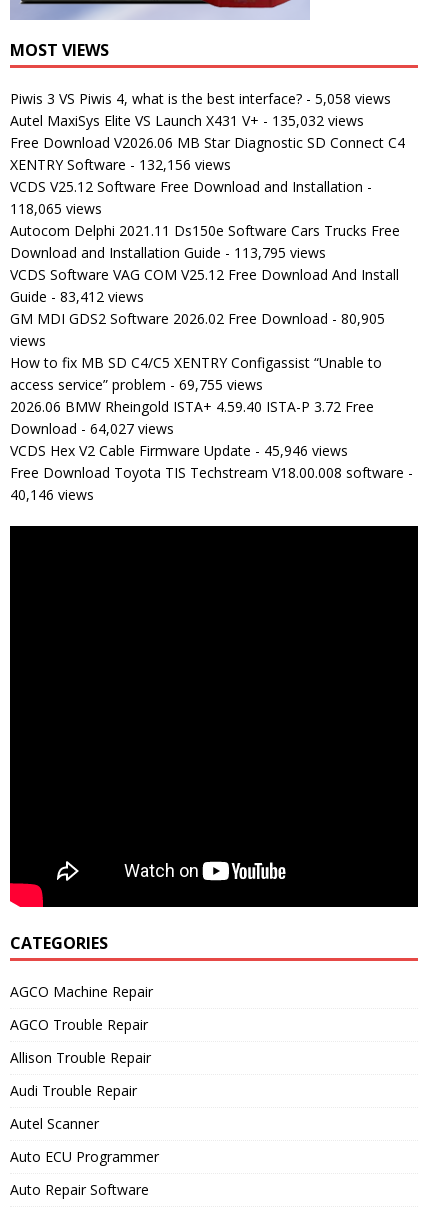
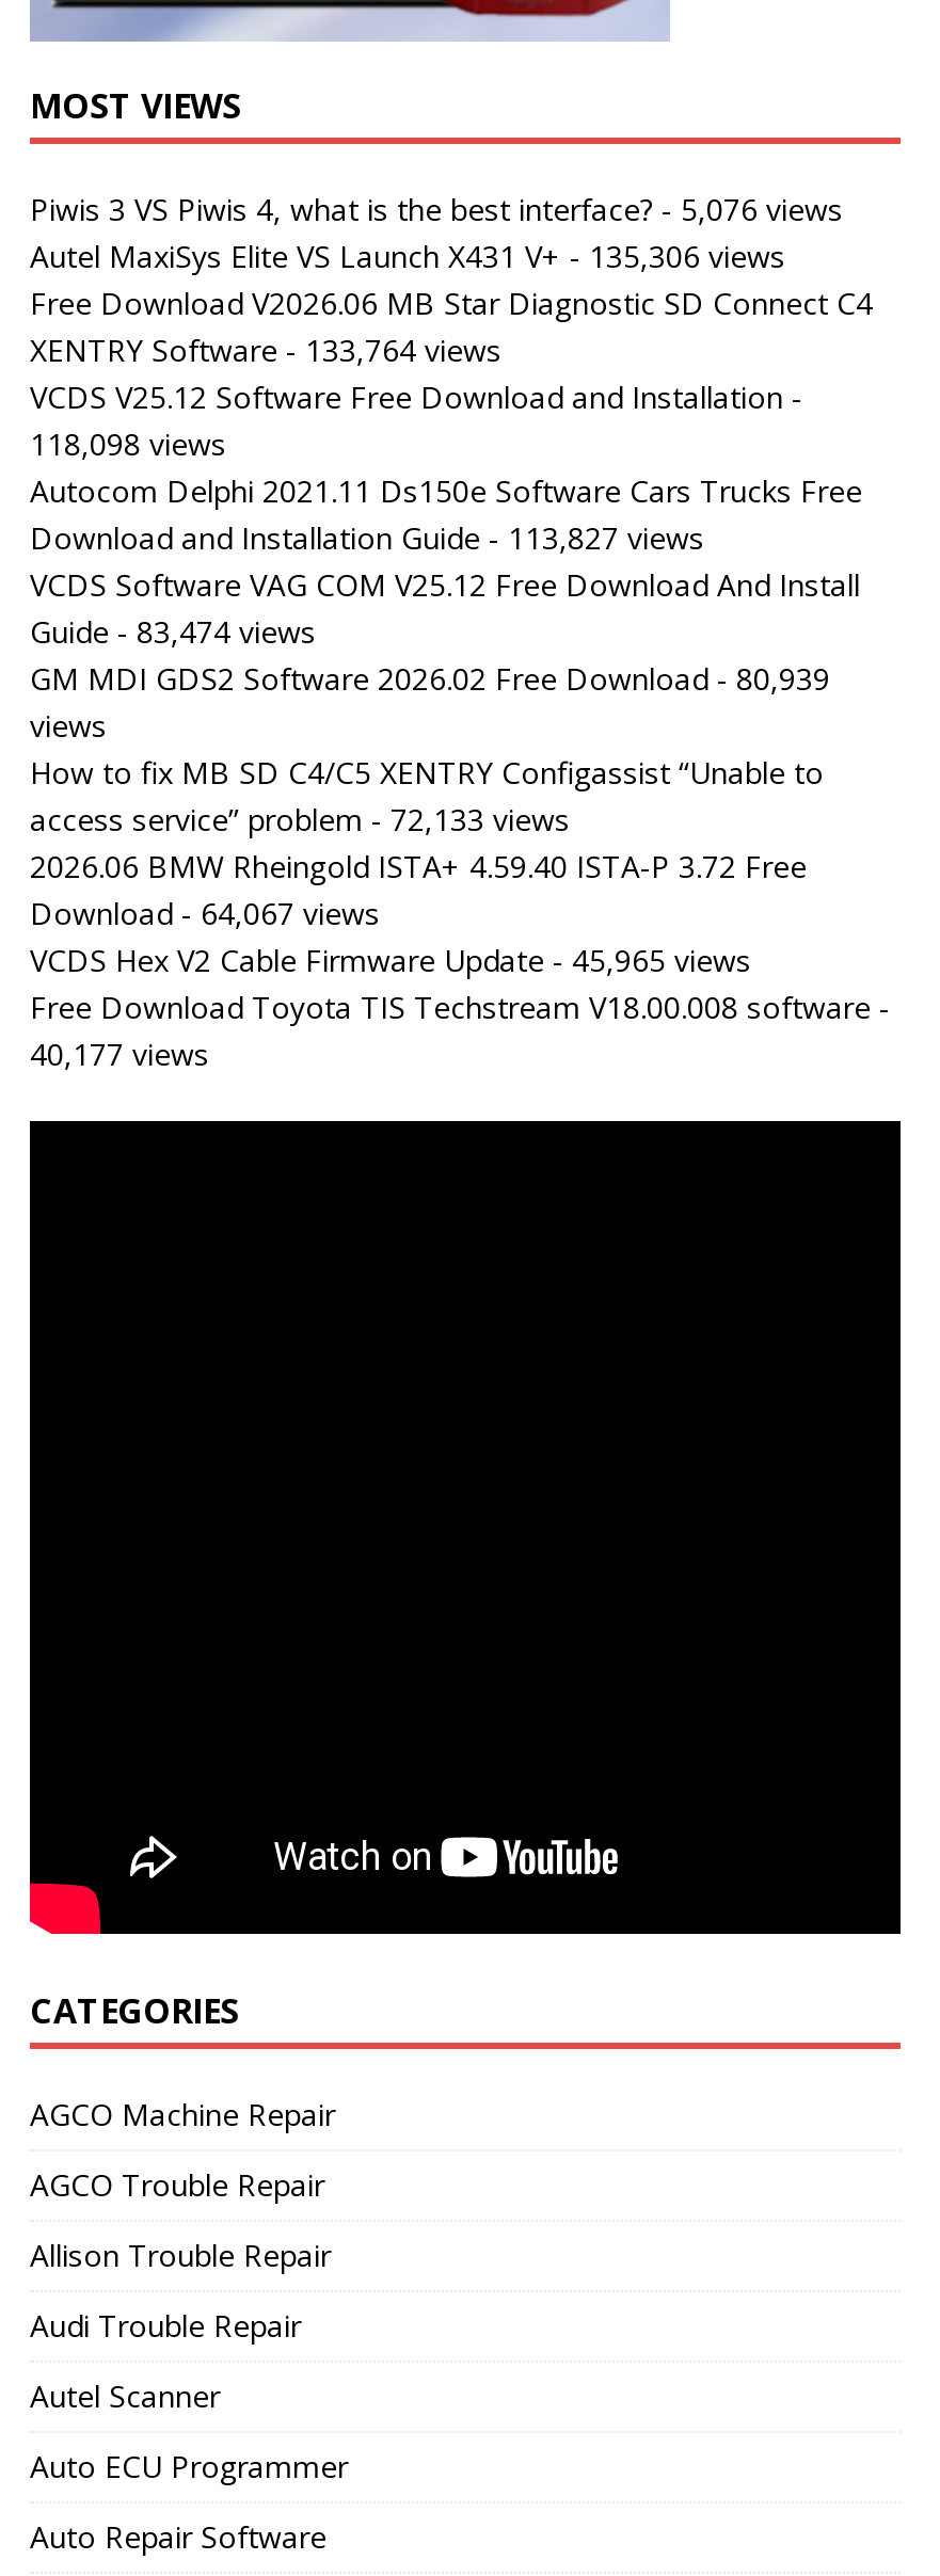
[10,88,391,107] Piwis 3 VS Piwis 4, what is the best interface? - 5,058 views -> [30,189,843,229] Piwis 3 VS Piwis 4, what is the best interface? - 5,076 views
[10,110,364,129] Autel MaxiSys Elite VS Launch X431 V+ - 135,032 views -> [30,236,785,276] Autel MaxiSys Elite VS Launch X431 V+ - 135,306 views
[10,154,231,173] XENTRY Software - 132,156 views -> [30,330,501,370] XENTRY Software - 133,764 views
[10,198,102,217] 118,065 views -> [30,423,226,464] 118,098 views
[10,242,326,261] Download and Installation Guide - 113,795 views -> [30,517,704,558] Download and Installation Guide - 113,827 views
[10,286,144,305] Guide - 83,412 views -> [30,611,316,652] Guide - 83,474 views
[10,308,385,327] GM MDI GDS2 Software 2026.02 Free Download - 80,905 -> [30,658,830,699] GM MDI GDS2 Software 2026.02 Free Download - 80,939
[10,374,263,393] access service” problem - 69,755 views -> [30,799,570,839] access service” problem - 72,133 views
[10,418,174,437] Download - 64,027 views -> [30,893,380,933] Download - 64,067 views
[10,440,348,459] VCDS Hex V2 Cable Firmware Update - 45,946 views -> [30,940,751,980] VCDS Hex V2 Cable Firmware Update - 45,965 views
[10,484,94,503] 40,146 views -> [30,1034,209,1074] 40,177 views

